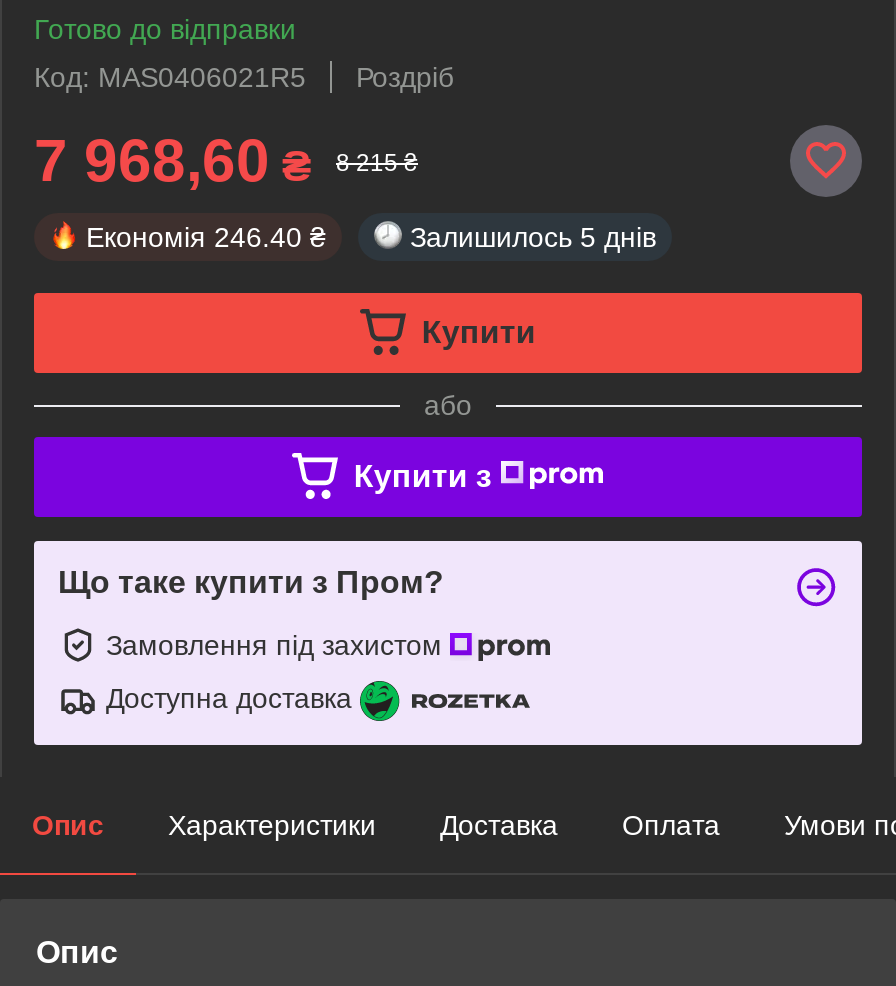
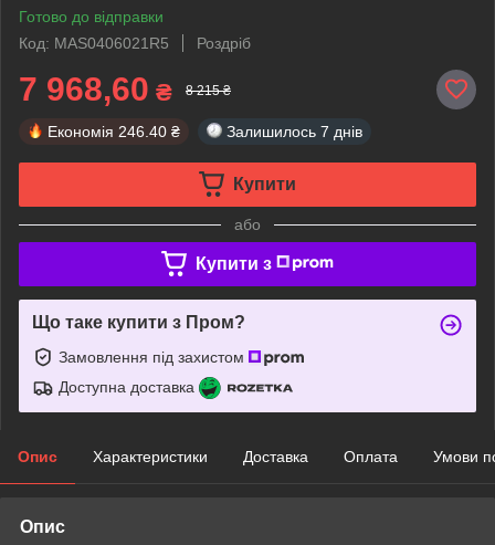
[410,221,656,253] Залишилось 5 днів -> [227,122,362,140] Залишилось 7 днів

